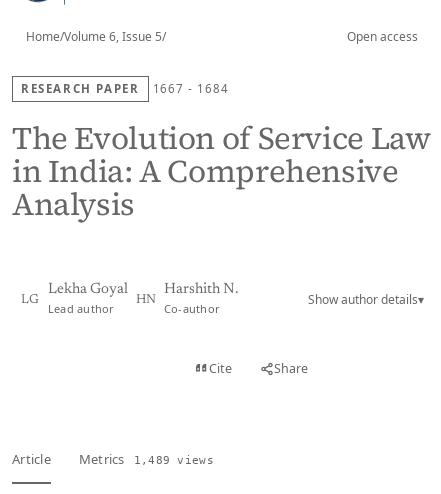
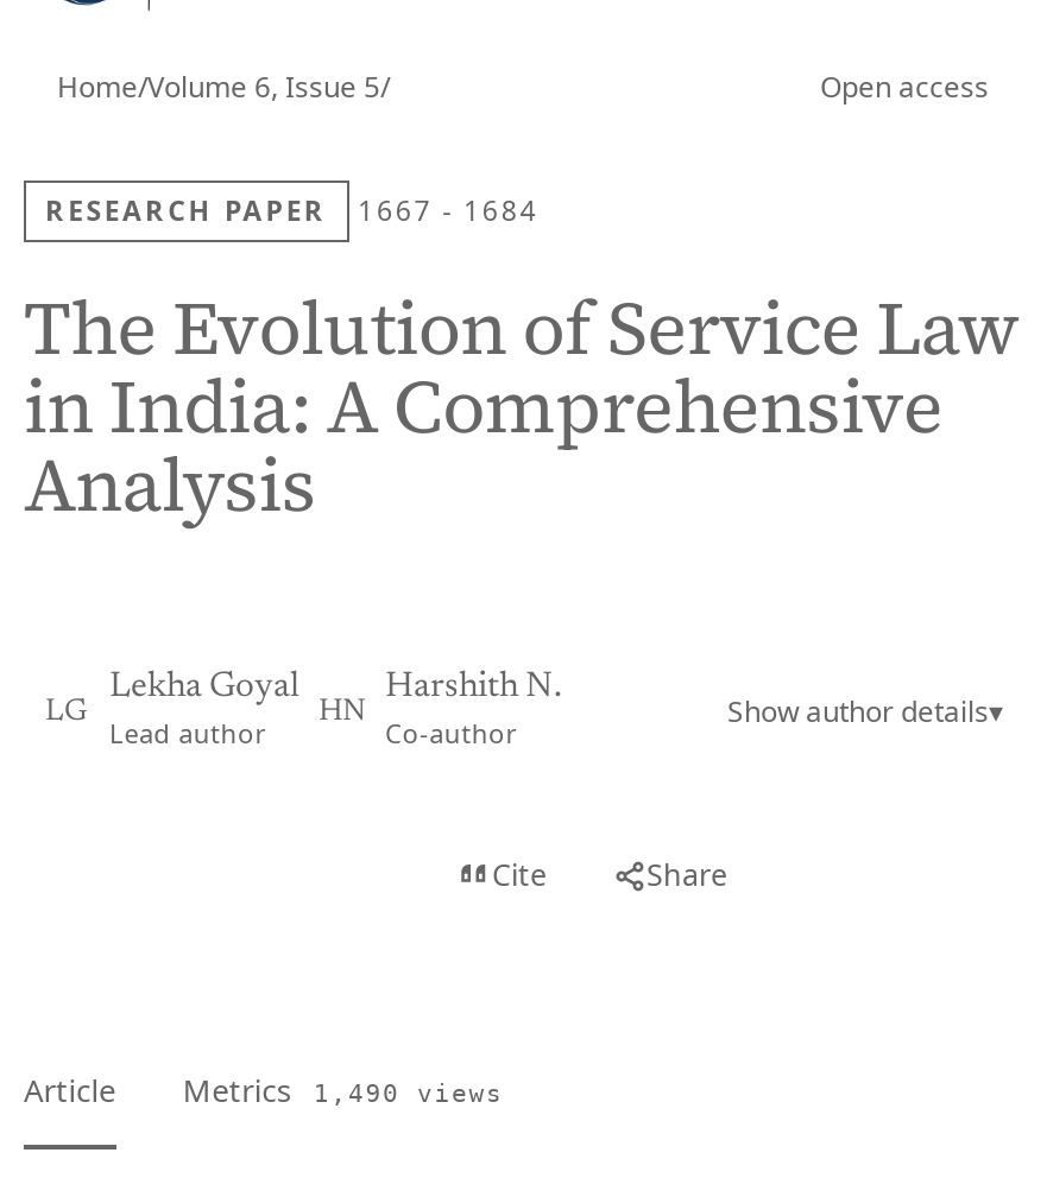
[79,450,214,468] Metrics 1,489 views -> [183,1069,503,1111] Metrics 1,490 views

